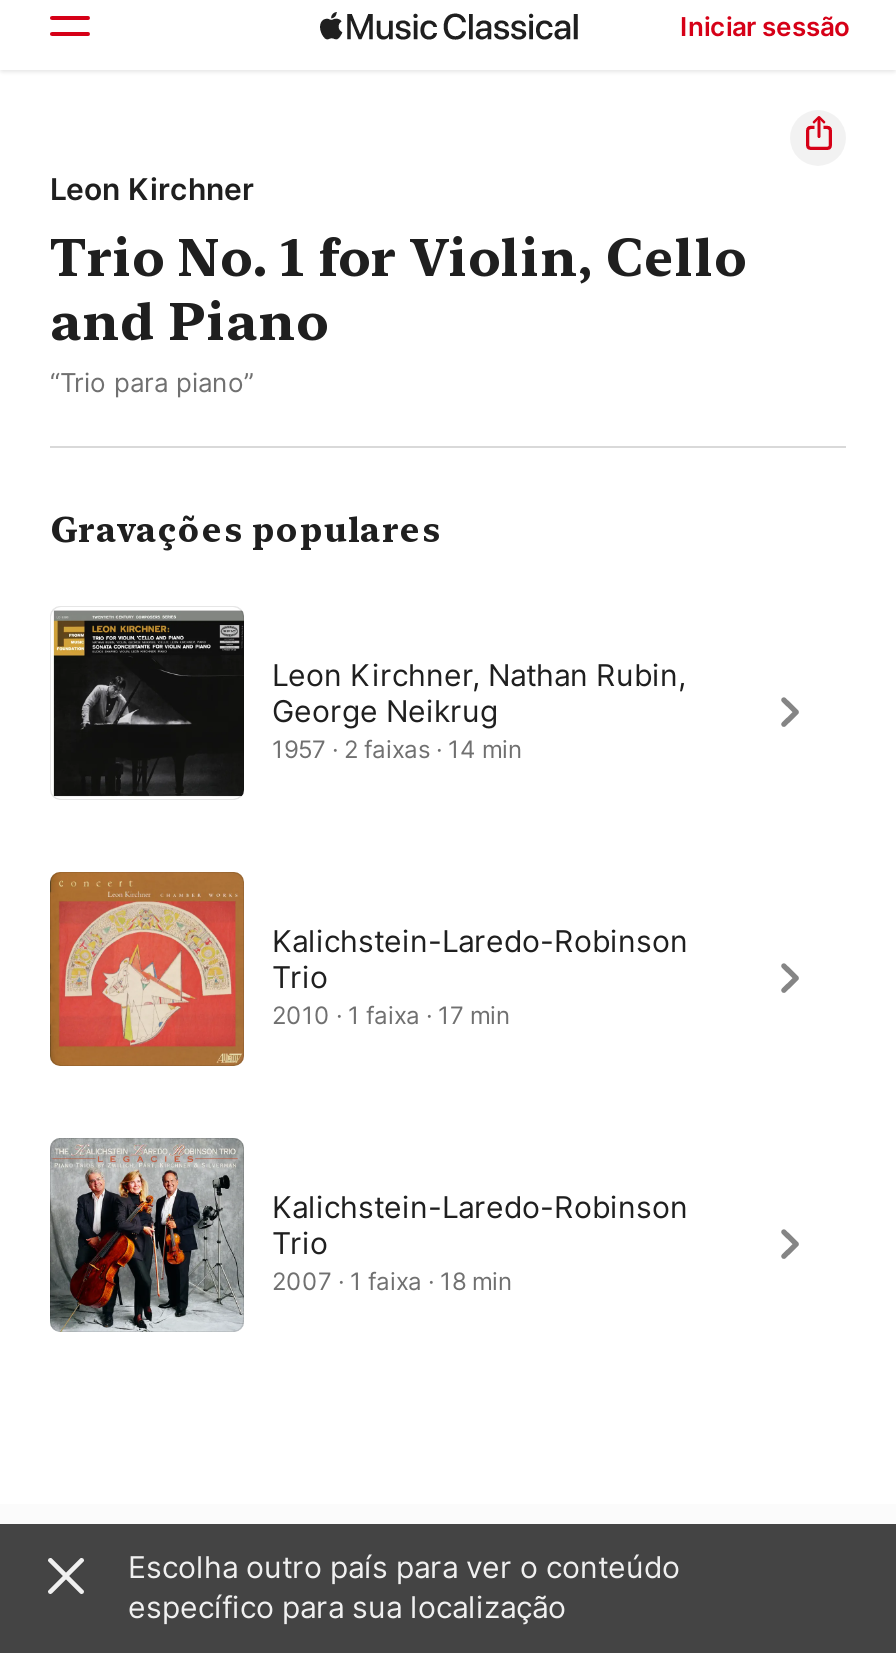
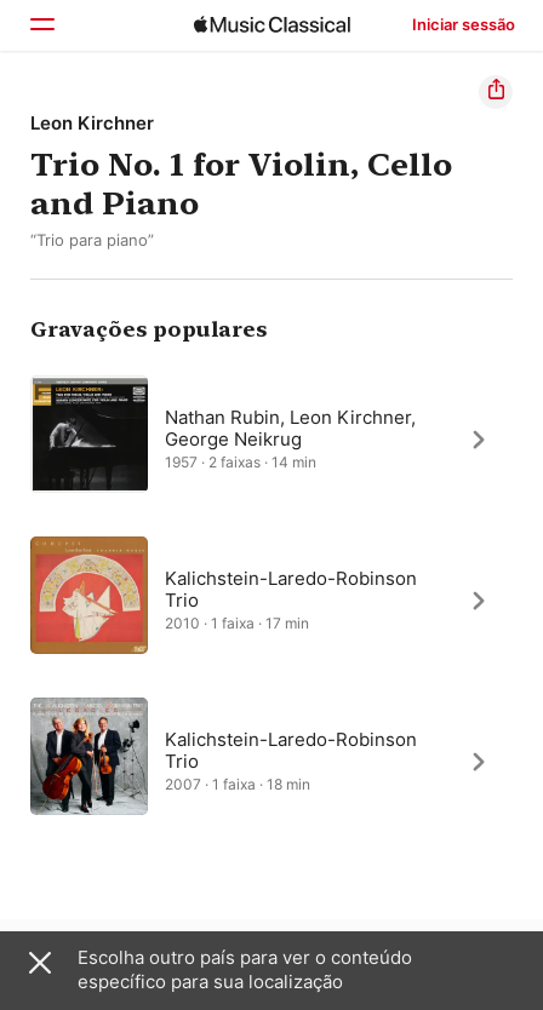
[272,656,686,694] Leon Kirchner, Nathan Rubin, -> [165,406,416,429] Nathan Rubin, Leon Kirchner,

